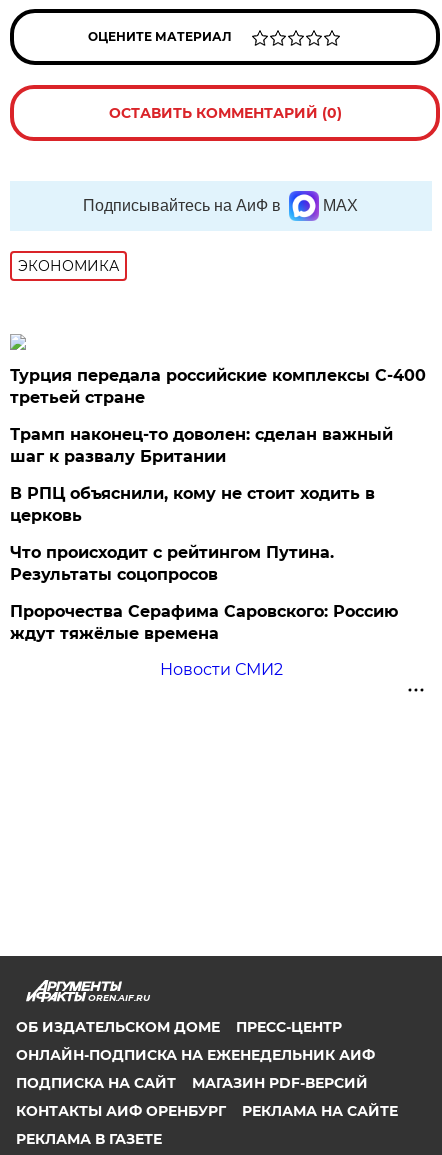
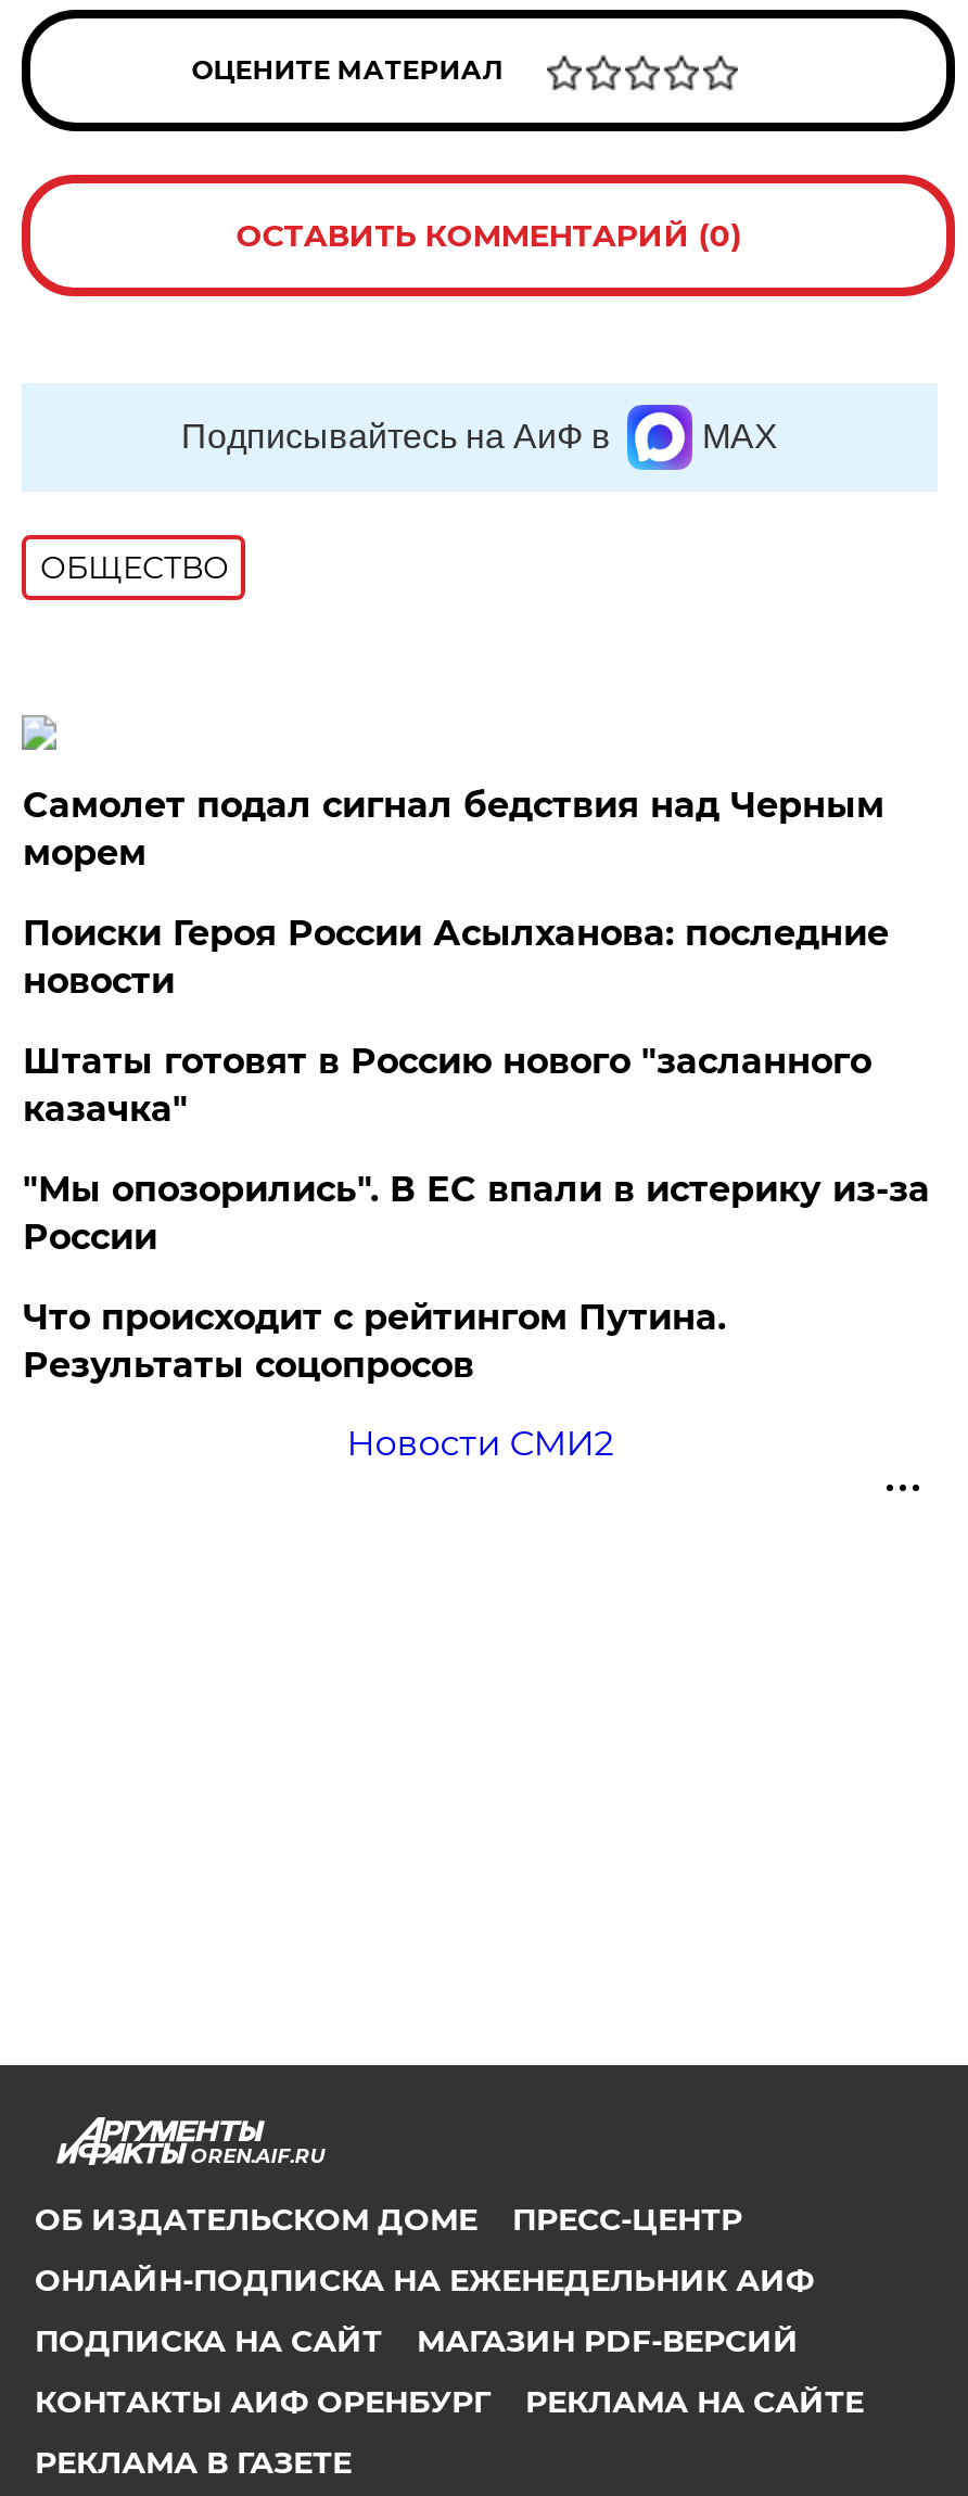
[18,257,119,275] ЭКОНОМИКА -> [40,548,229,588] ОБЩЕСТВО
[10,366,426,525] Турция передала российские комплексы С-400 | третьей стране | Трамп наконец-то доволен: сделан важный | шаг к развалу Британии | В РПЦ объяснили, кому не стоит ходить в | церковь -> [23,785,930,1258] Самолет подал сигнал бедствия над Черным | морем | Поиски Героя России Асылханова: последние | новости | Штаты готовят в Россию нового "засланного | казачка" | "Мы опозорились". В ЕС впали в истерику из-за | России
moved [10,543,334,584] -> [23,1297,726,1386]: Что происходит с рейтингом Путина. | Результаты соцопросов
[10,602,398,643] Пророчества Серафима Саровского: Россию | ждут тяжёлые времена -> none

